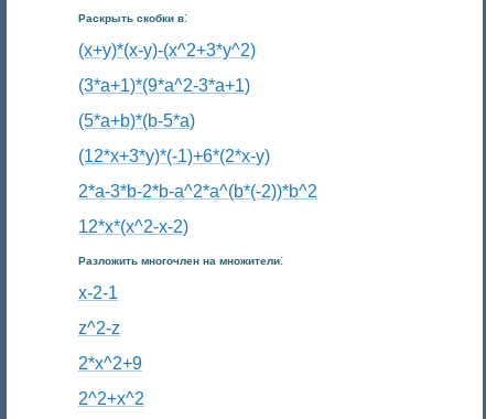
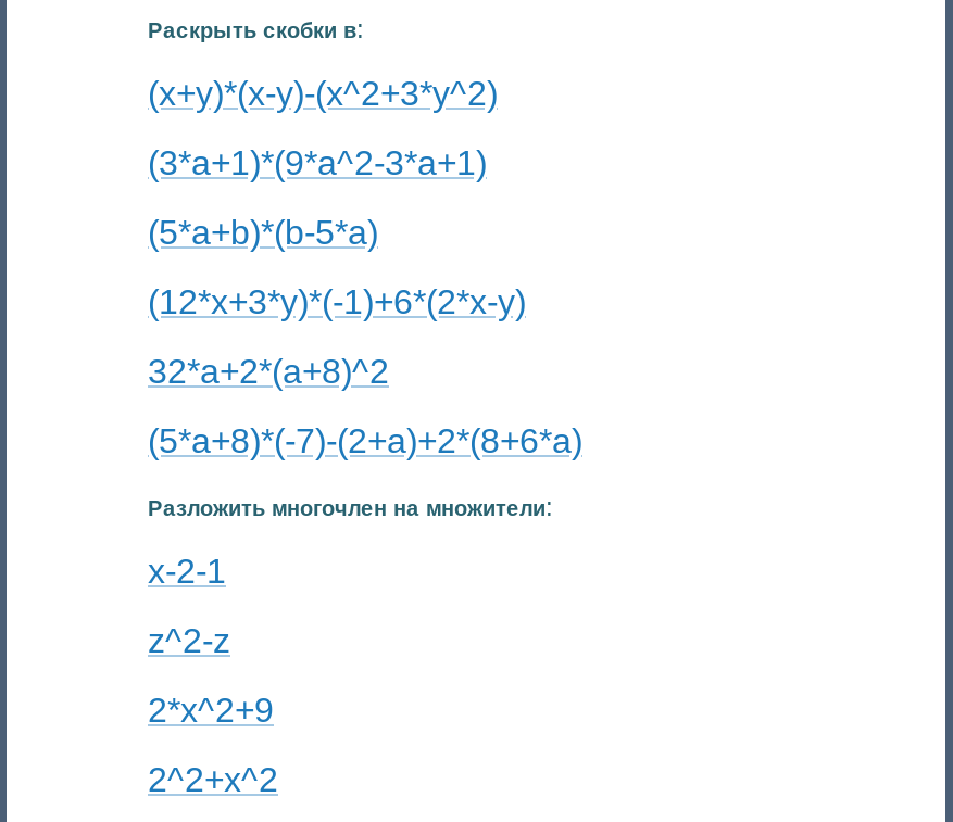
[78,182,317,201] 2*a-3*b-2*b-a^2*a^(b*(-2))*b^2 -> [148,354,389,391] 32*a+2*(a+8)^2
[78,218,188,237] 12*x*(x^2-x-2) -> [148,423,582,460] (5*a+8)*(-7)-(2+a)+2*(8+6*a)

